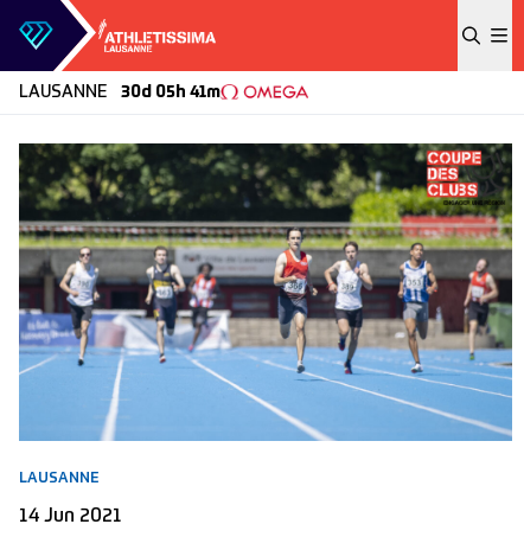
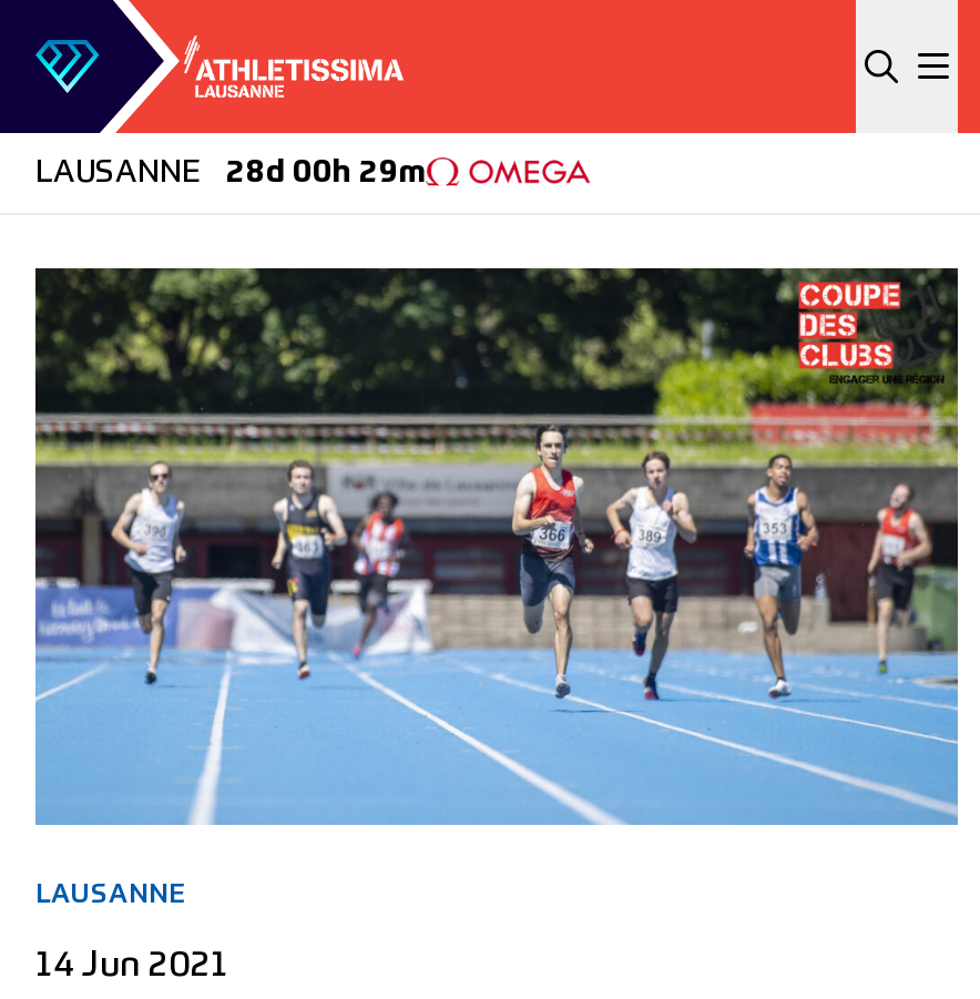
[19,84,221,101] LAUSANNE 30d 05h 41m -> [35,157,426,188] LAUSANNE 28d 00h 29m

